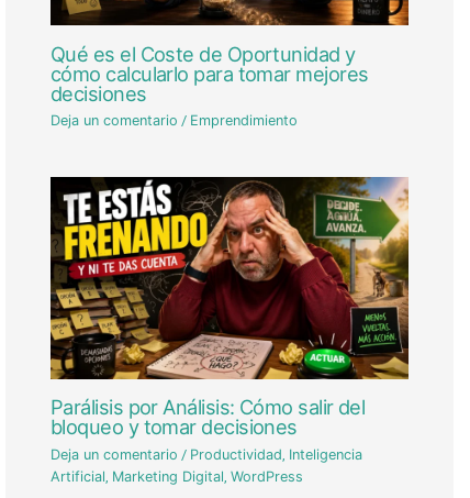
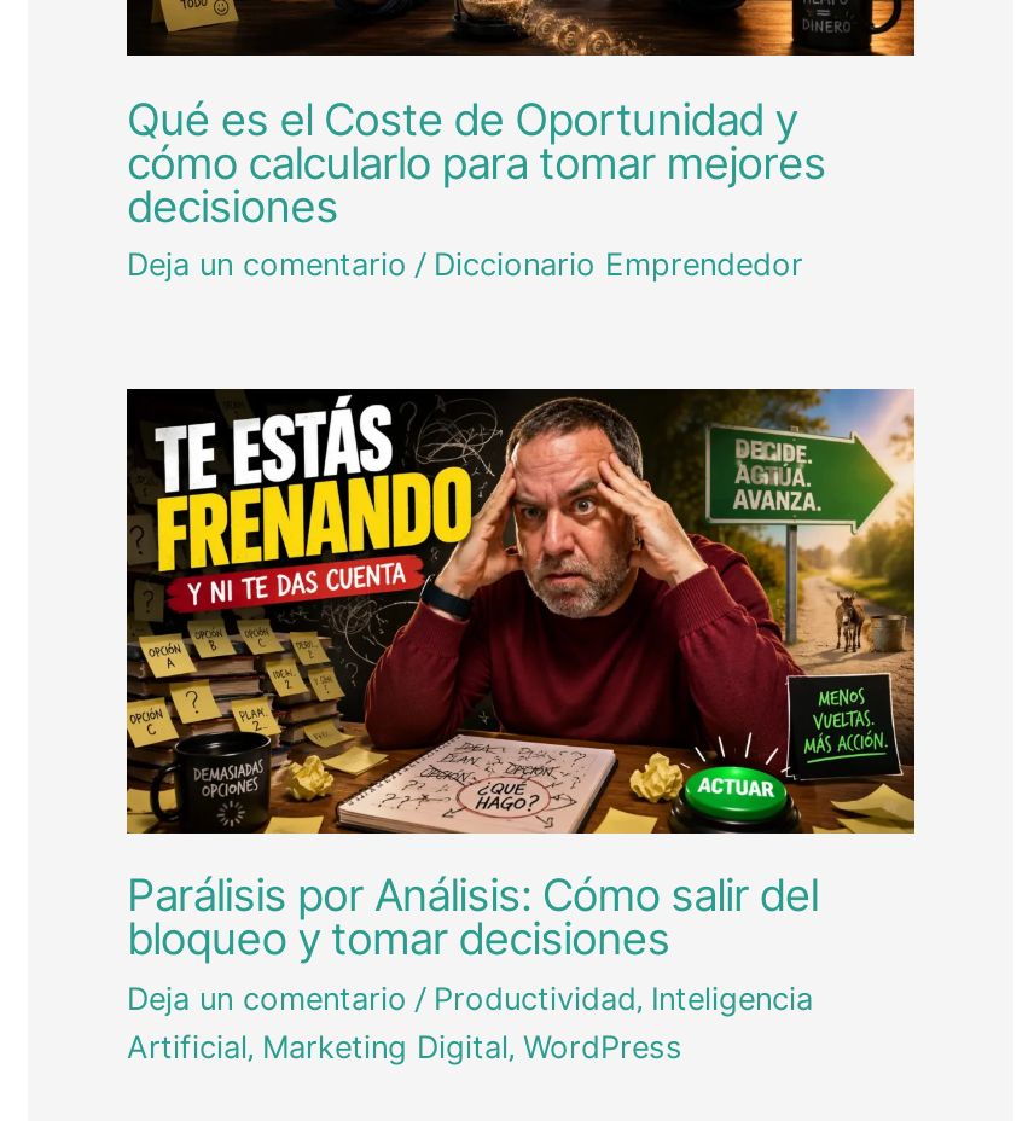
[51,112,298,129] Deja un comentario / Emprendimiento -> [127,246,803,283] Deja un comentario / Diccionario Emprendedor

